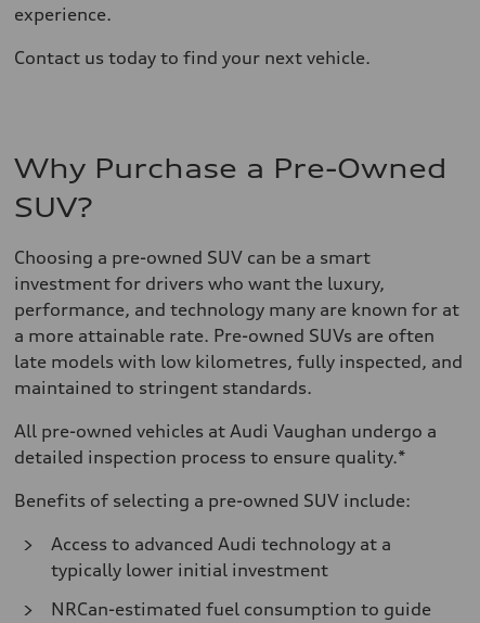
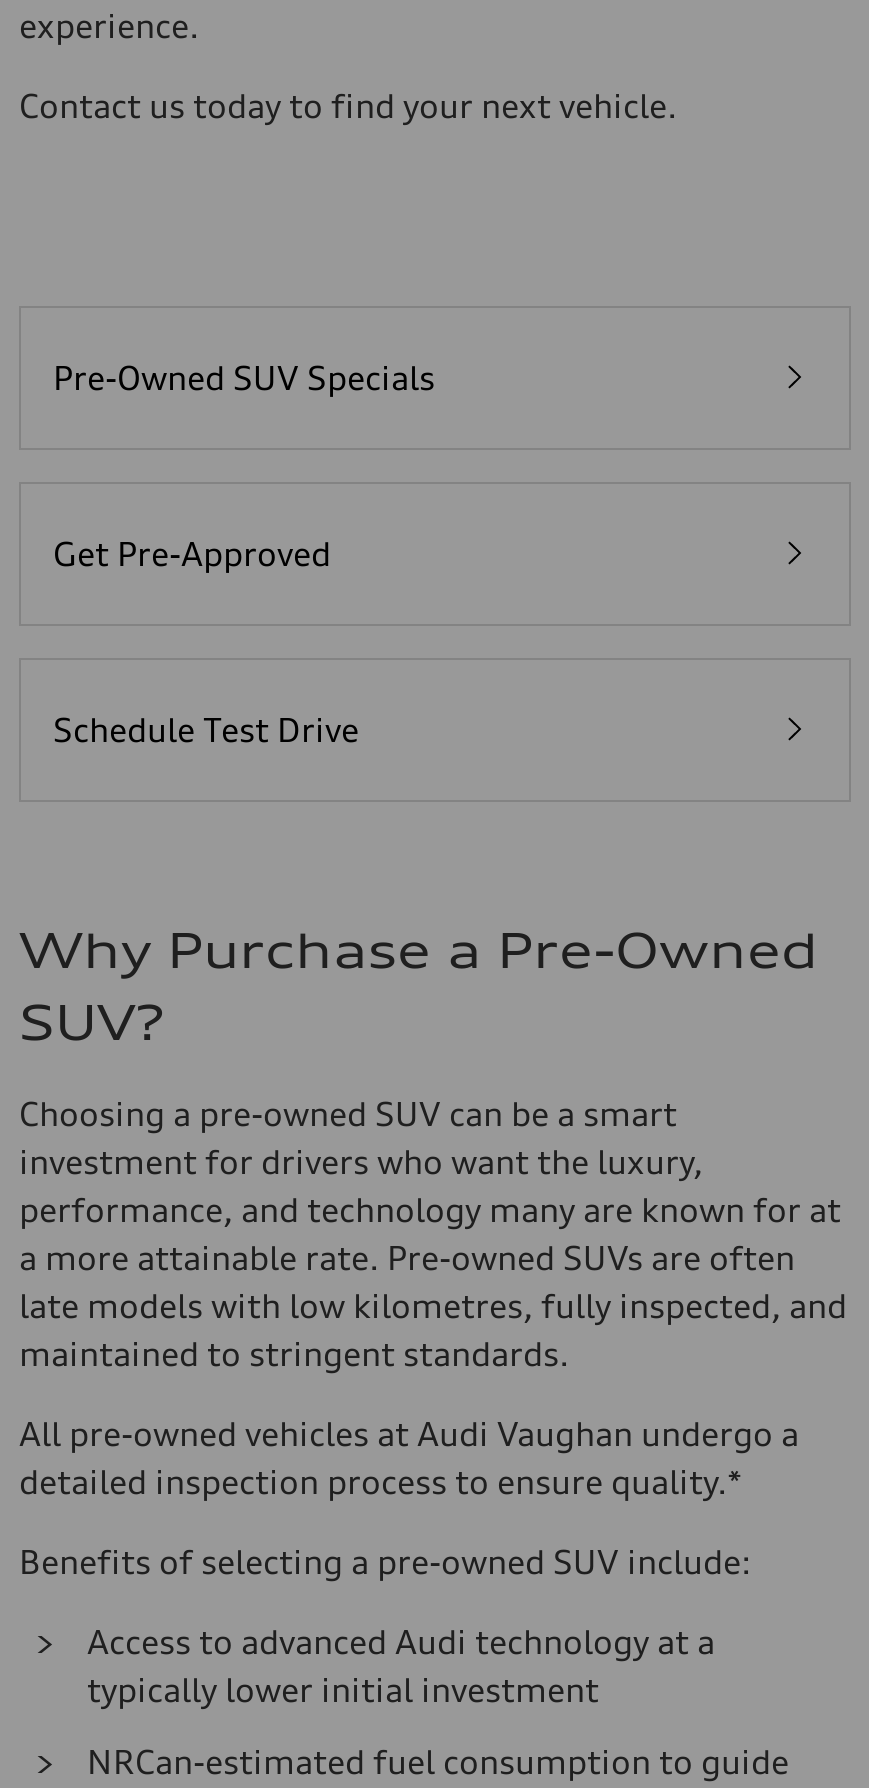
none -> [53,358,435,398] Pre-Owned SUV Specials
none -> [53,534,331,574] Get Pre-Approved
none -> [53,710,359,750] Schedule Test Drive

